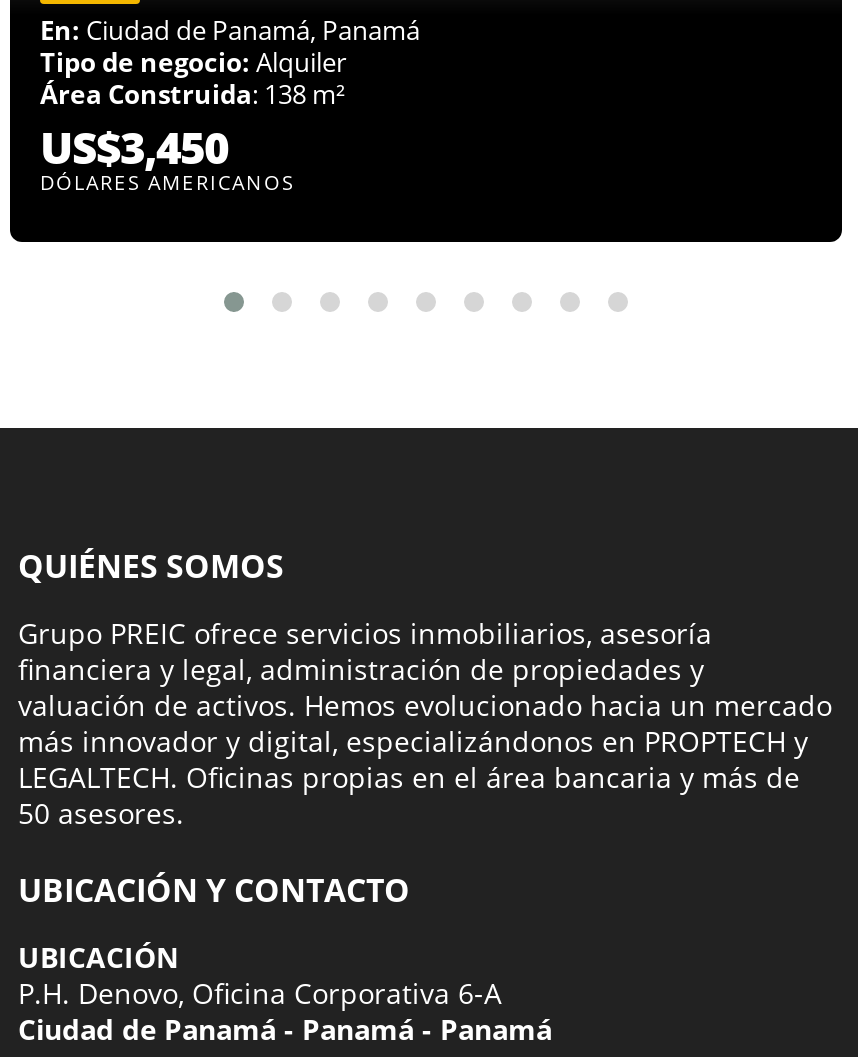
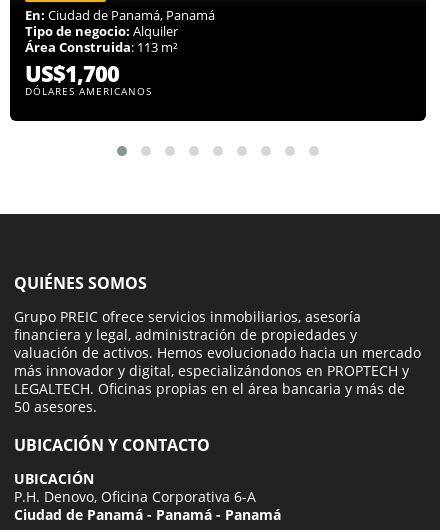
[40,76,346,176] Área Construida: 138 m² | US$3,450 -> [25,38,178,88] Área Construida: 113 m² | US$1,700

